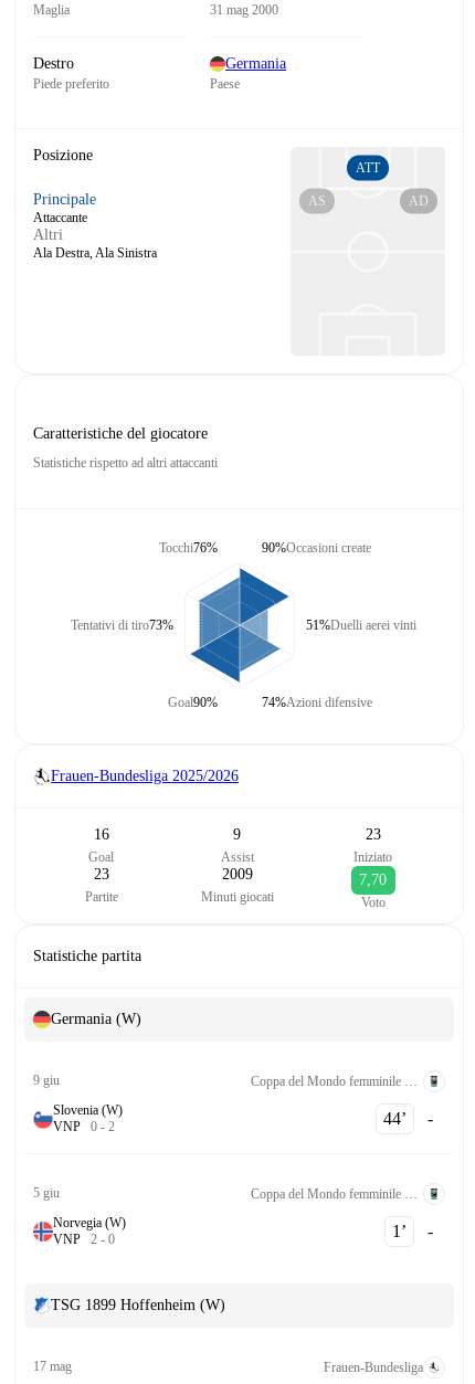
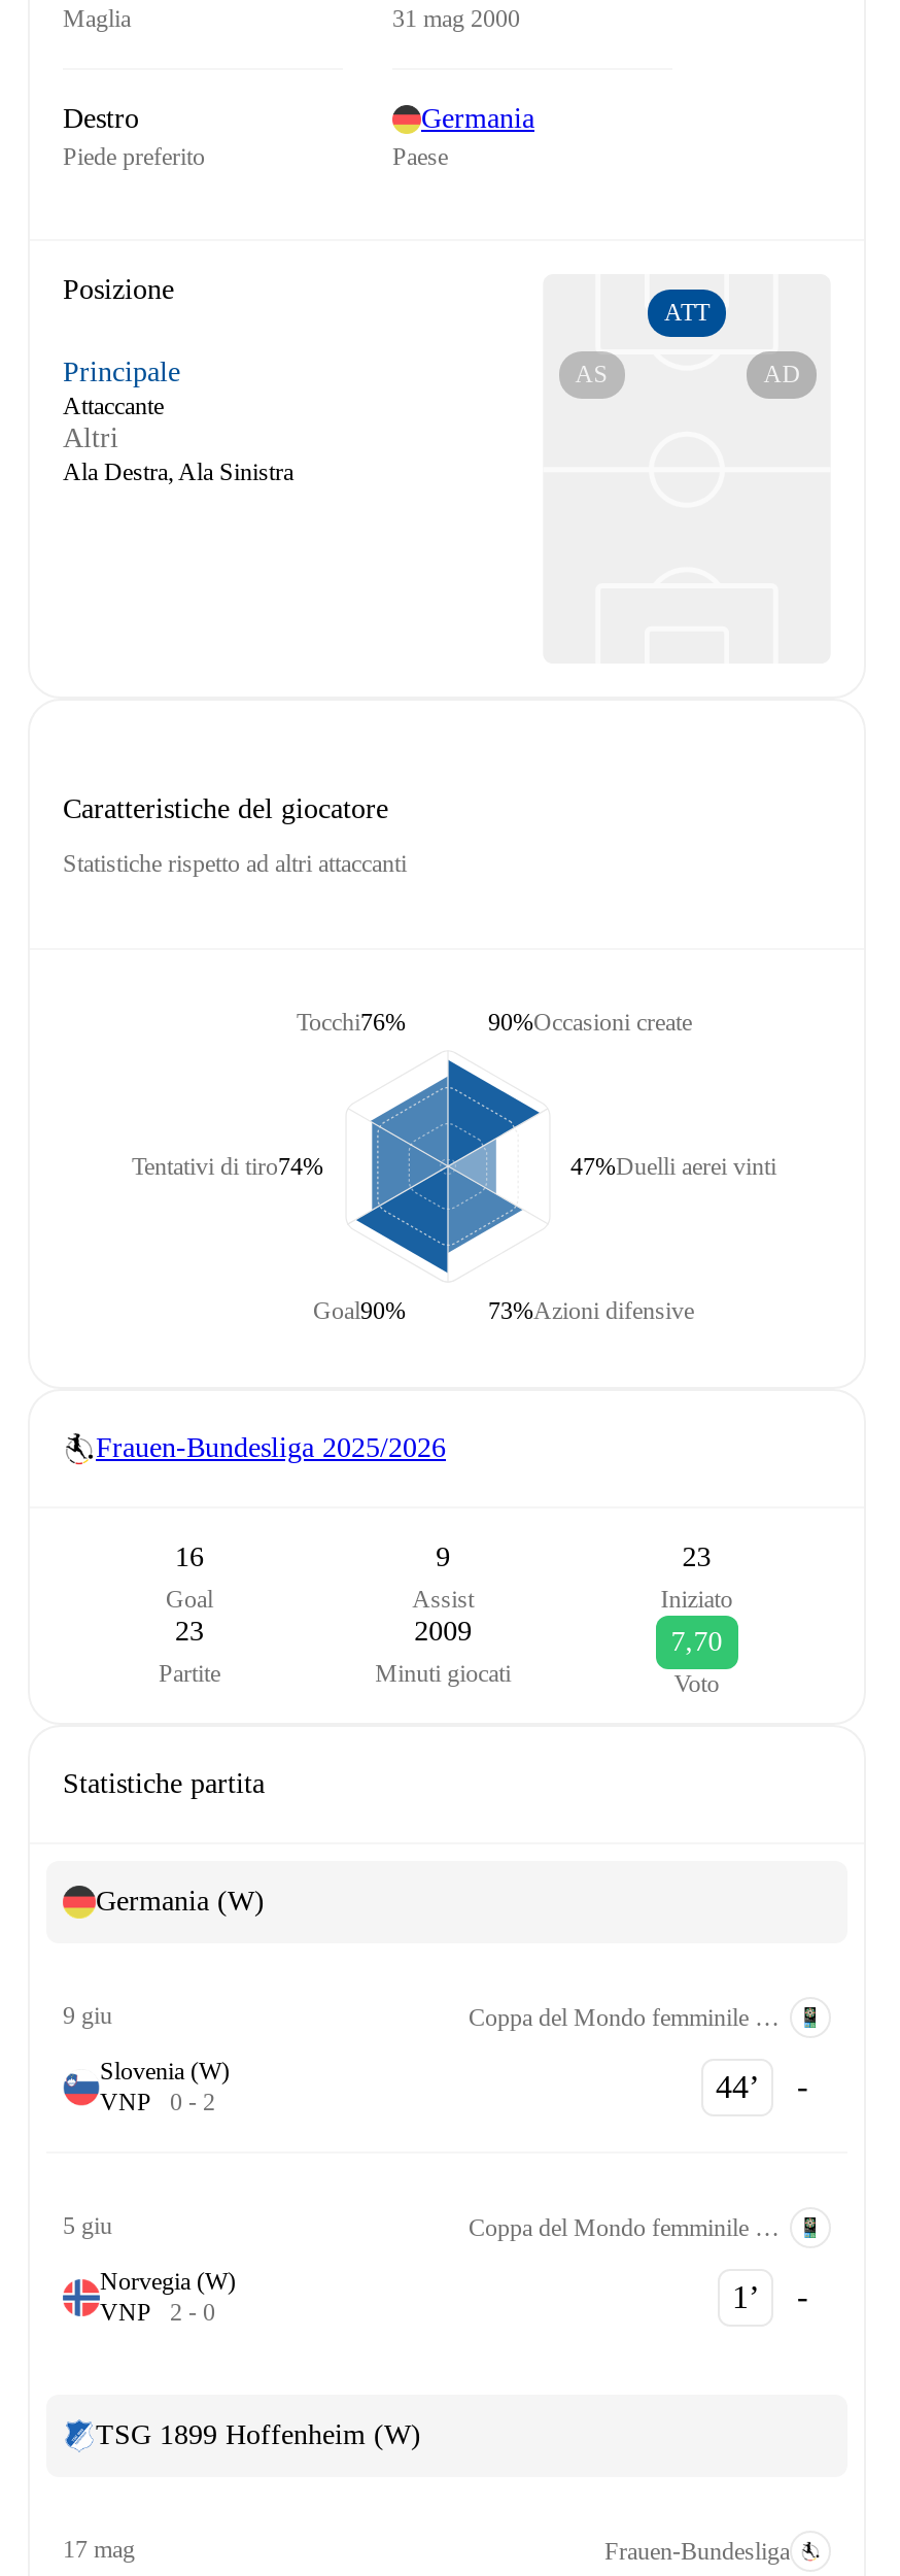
[70,617,173,632] Tentativi di tiro73% -> [132,1151,323,1180] Tentativi di tiro74%
[305,617,416,632] 51% Duelli aerei vinti -> [570,1151,776,1180] 47% Duelli aerei vinti
[261,694,372,710] 74% Azioni difensive -> [488,1295,694,1324] 73% Azioni difensive

